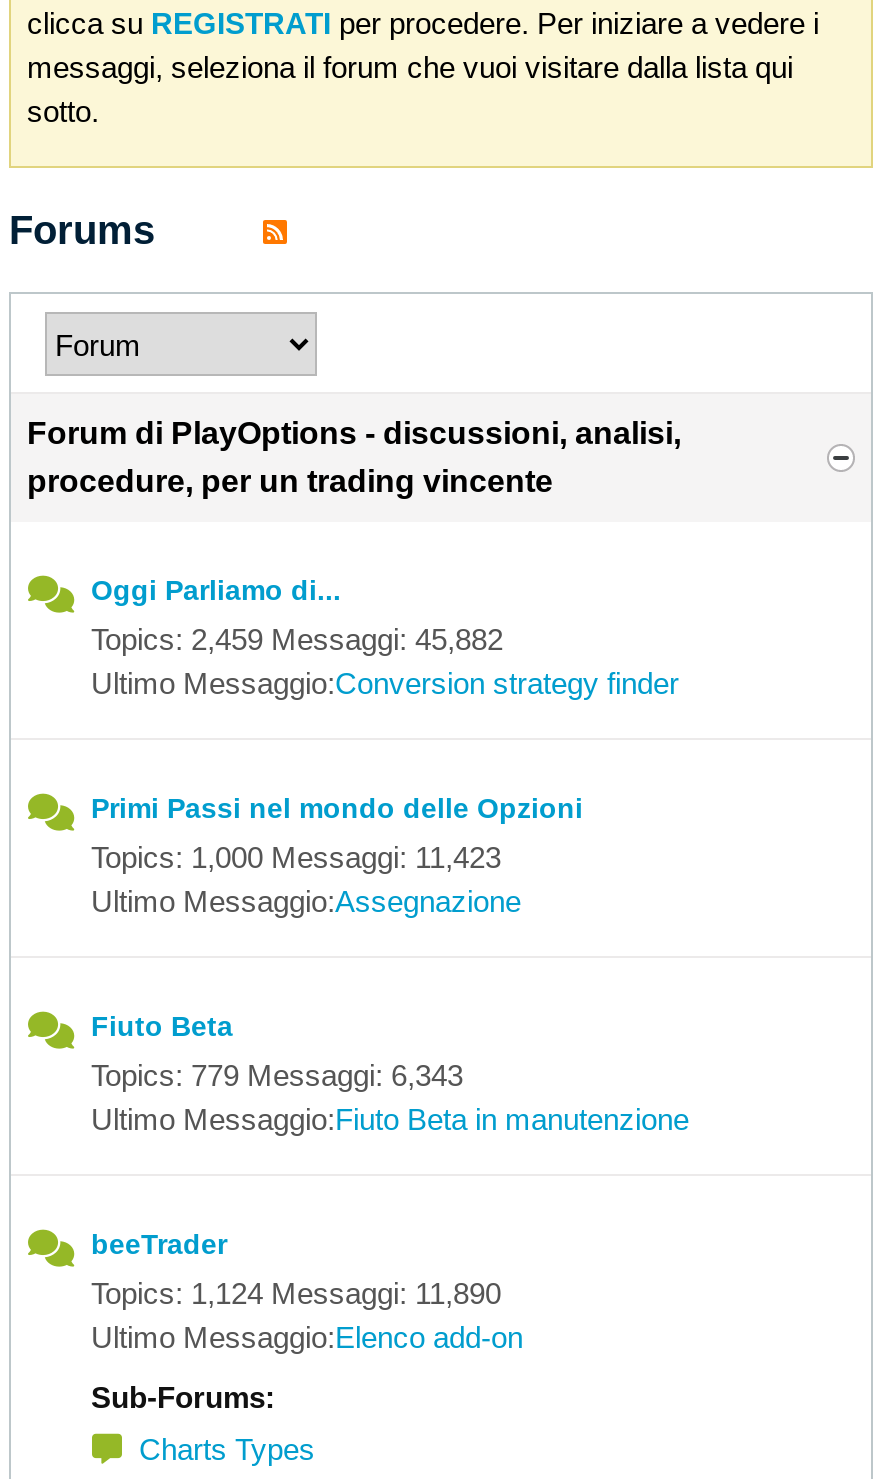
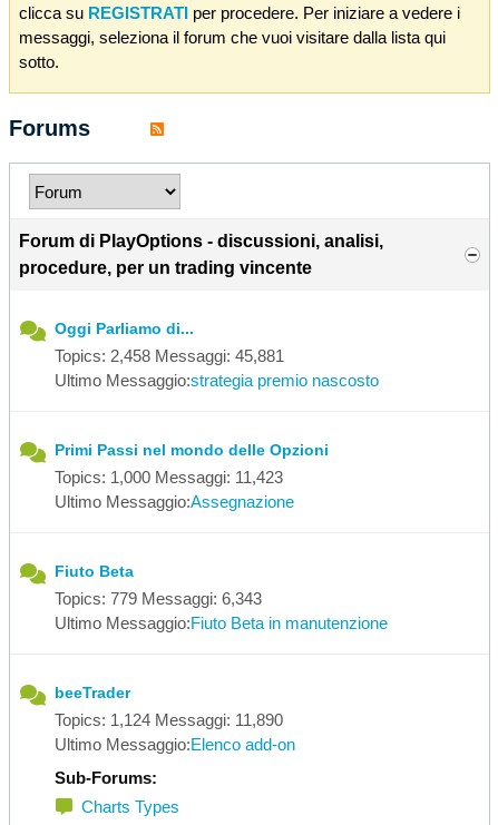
[91,622,503,656] Topics: 2,459 Messaggi: 45,882 -> [55,346,284,365] Topics: 2,458 Messaggi: 45,881
[91,666,679,700] Ultimo Messaggio:Conversion strategy finder -> [55,371,379,390] Ultimo Messaggio:strategia premio nascosto

